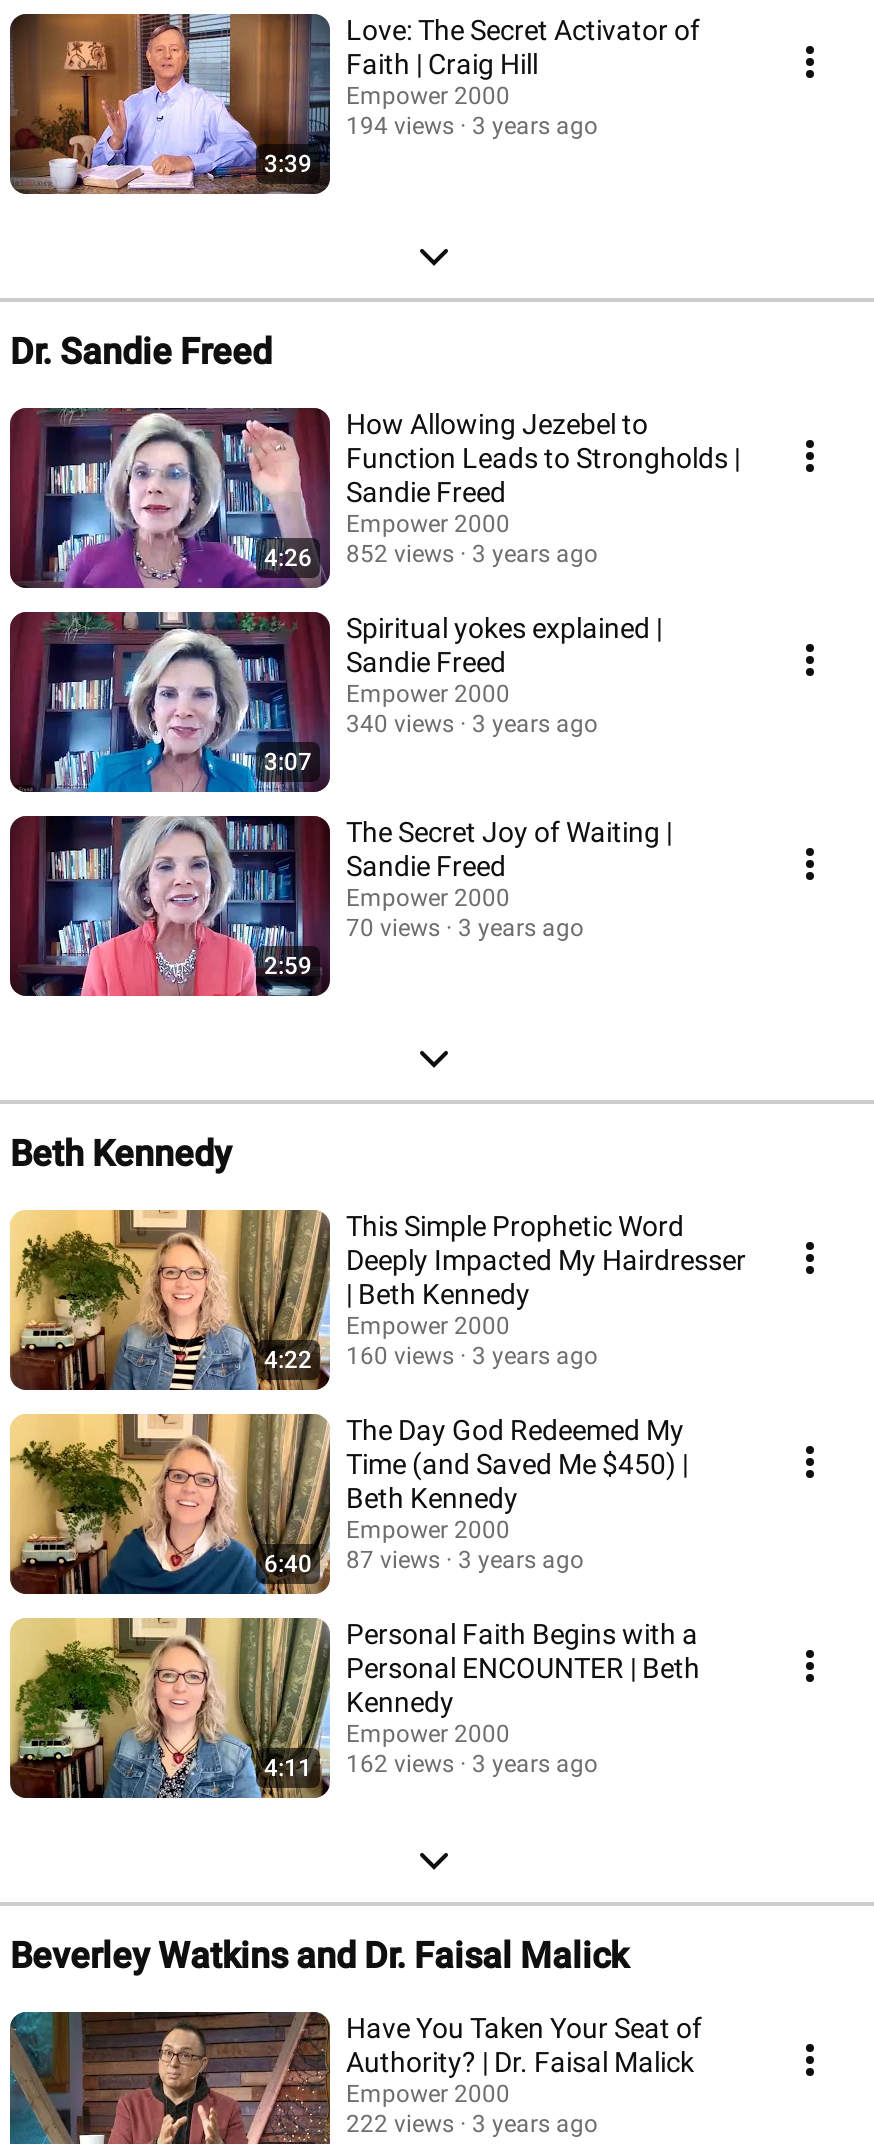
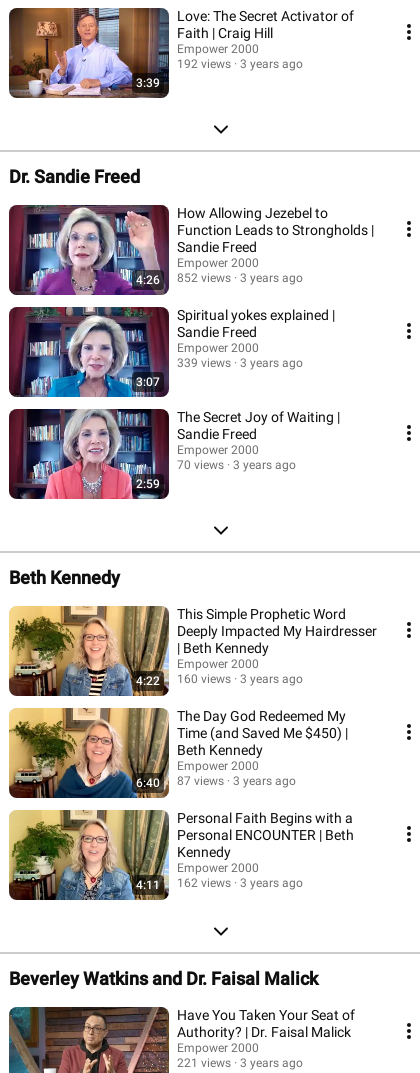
[346,112,598,140] 194 views 3 years ago -> [177,57,303,71] 192 views 3 years ago
[346,710,598,738] 340 views 3 years ago -> [177,356,303,370] 339 views 3 years ago
[346,2110,598,2138] 222 views 3 years ago -> [177,1056,303,1070] 221 views 3 years ago

